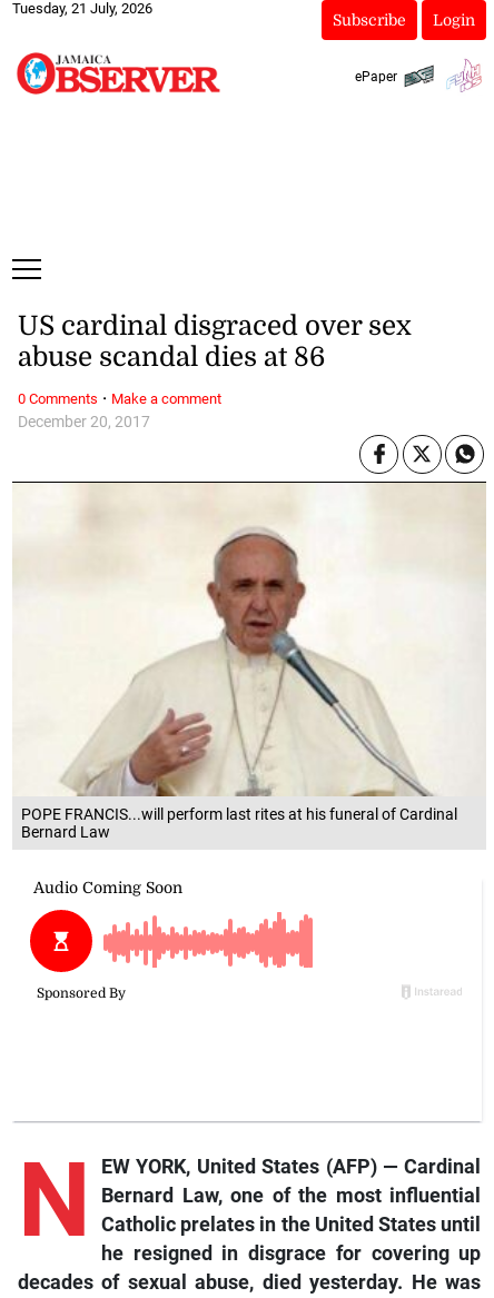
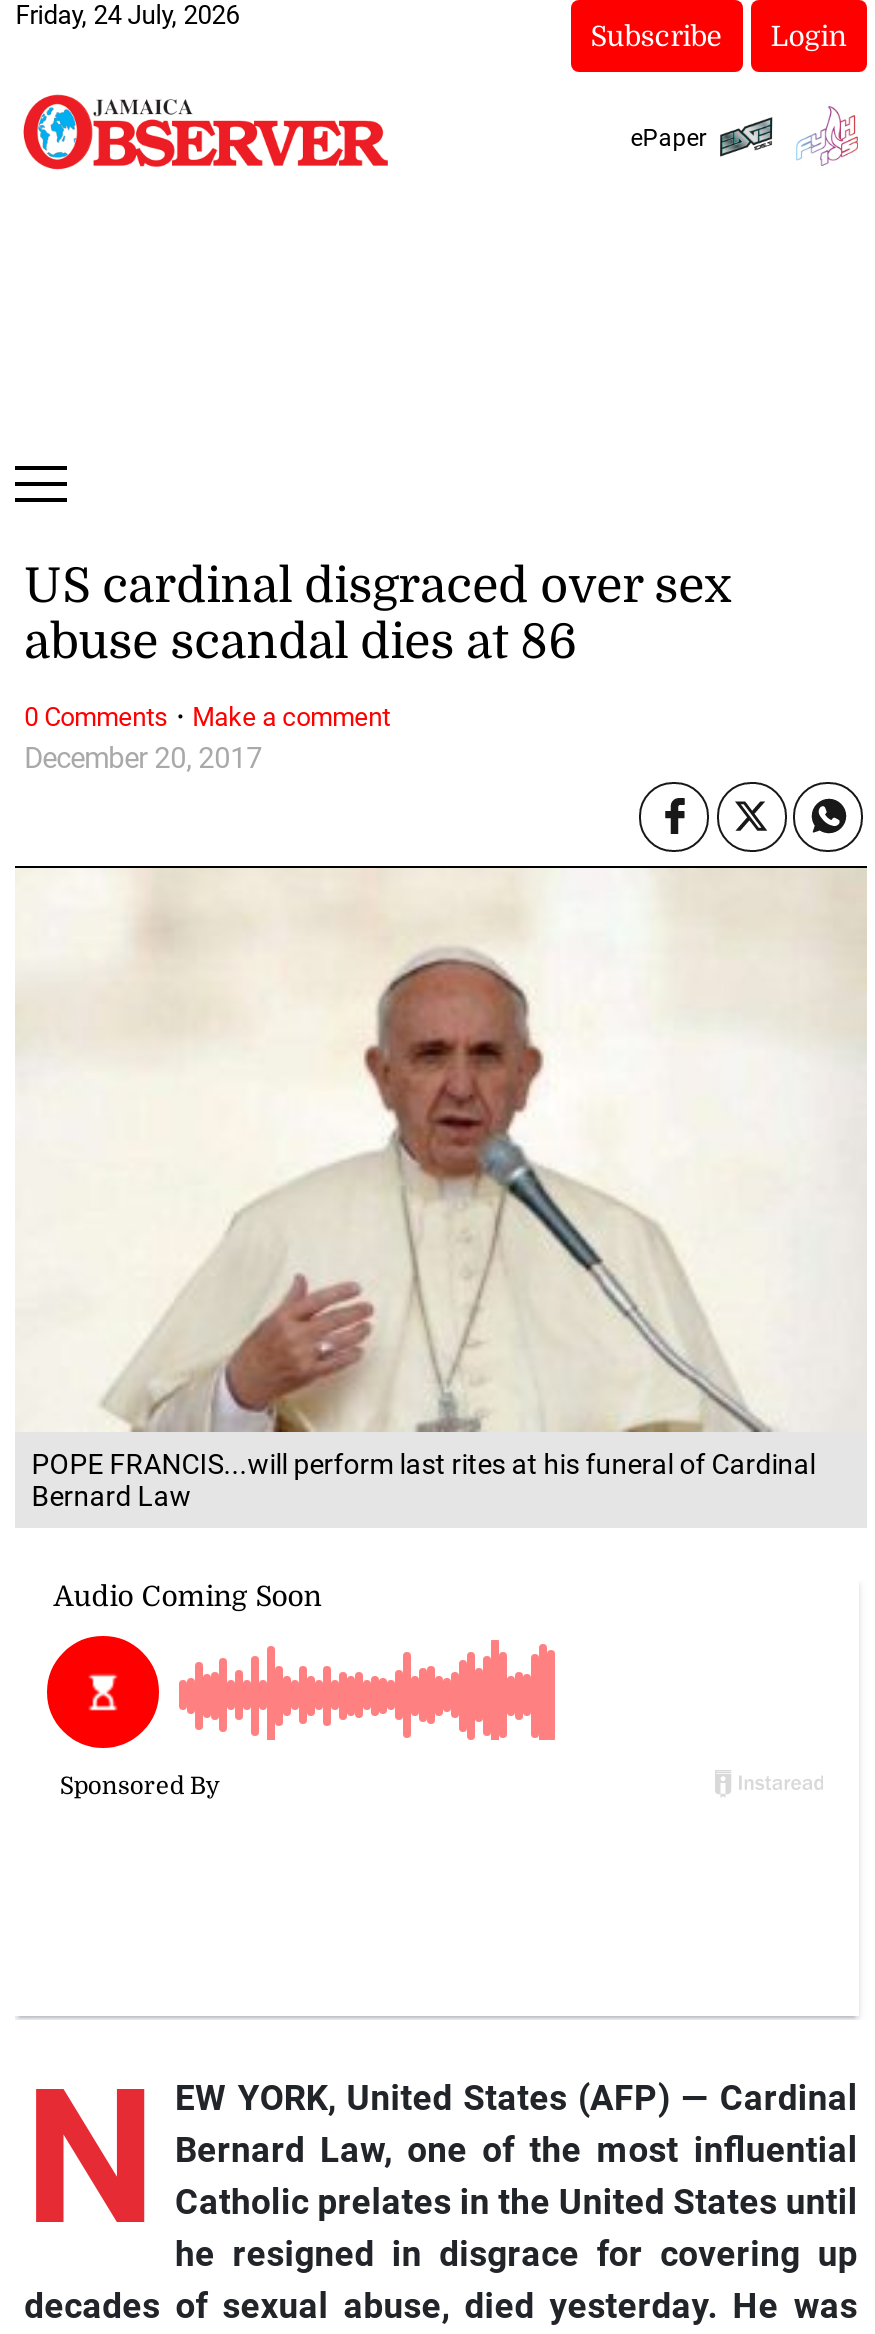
[12,0,153,17] Tuesday, 21 July, 2026 -> [15,0,239,30] Friday, 24 July, 2026

